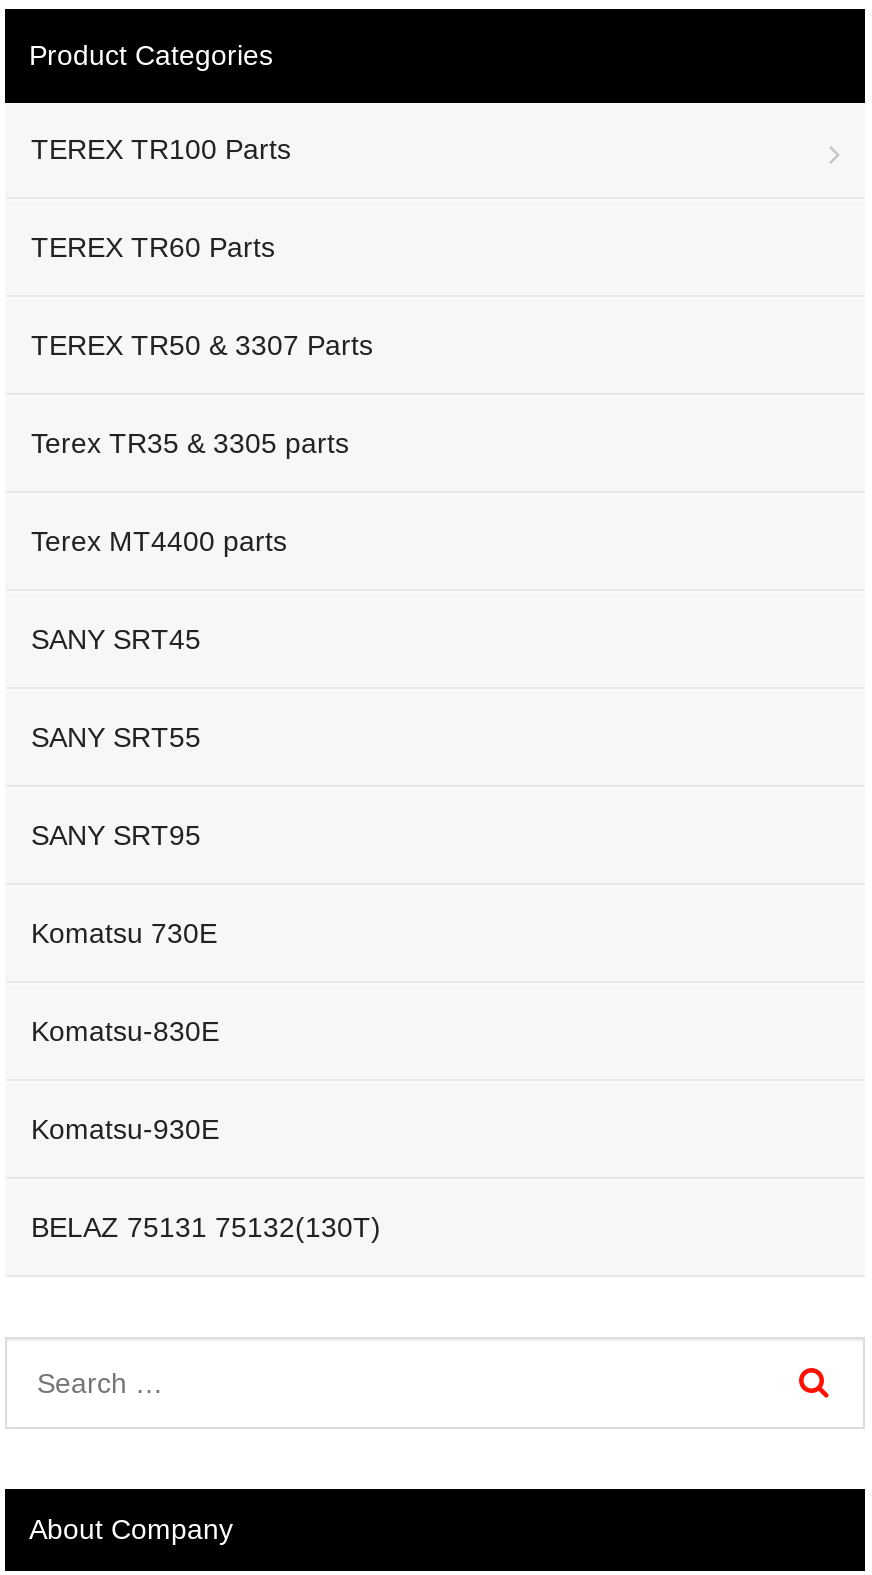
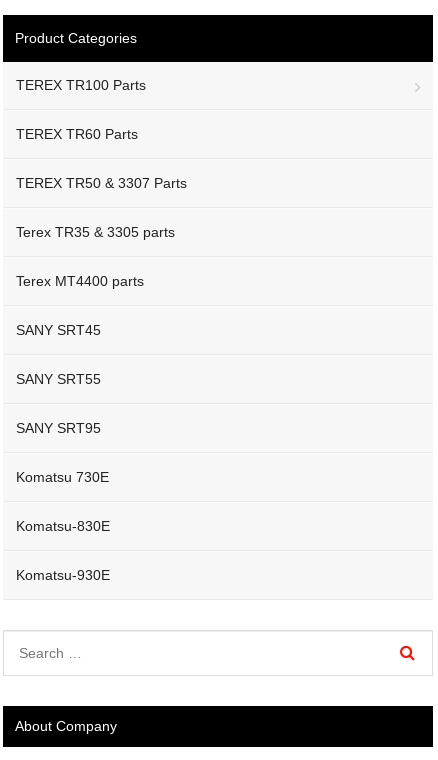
[31,1210,381,1242] BELAZ 75131 75132(130T) -> none

